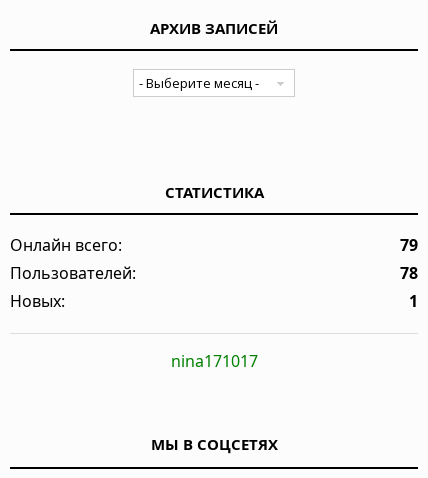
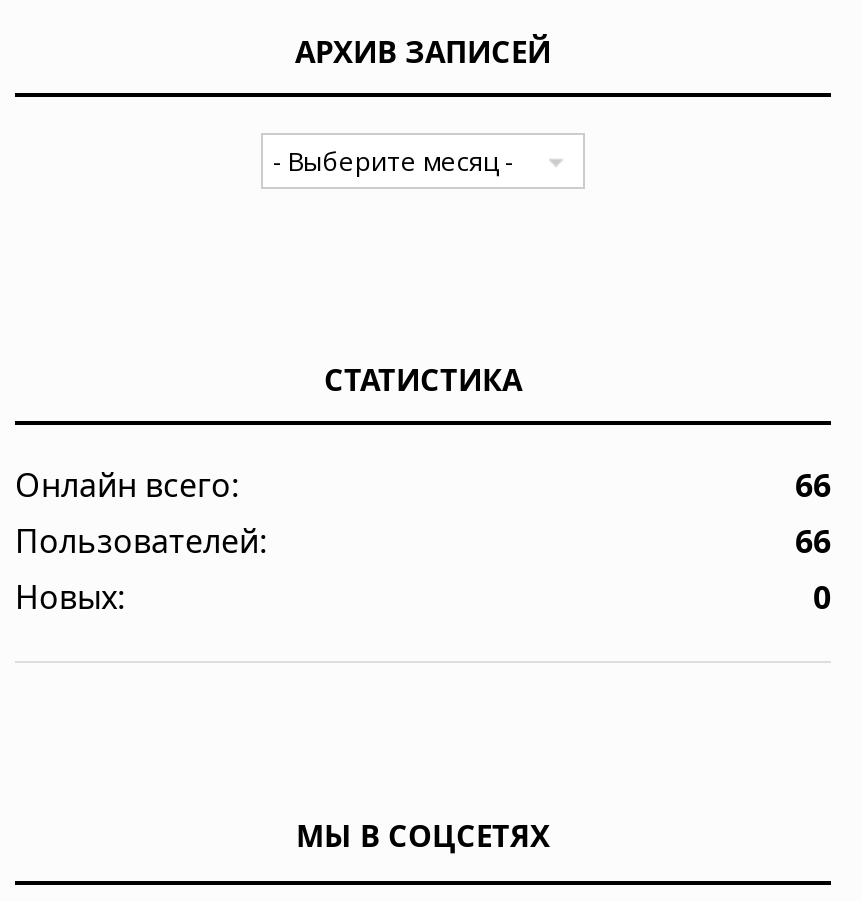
[400,234,418,256] 79 -> [795,463,831,507] 66
[400,262,418,284] 78 -> [795,519,831,563] 66
[170,290,418,372] 1 | nina171017 -> [813,575,831,619] 0

